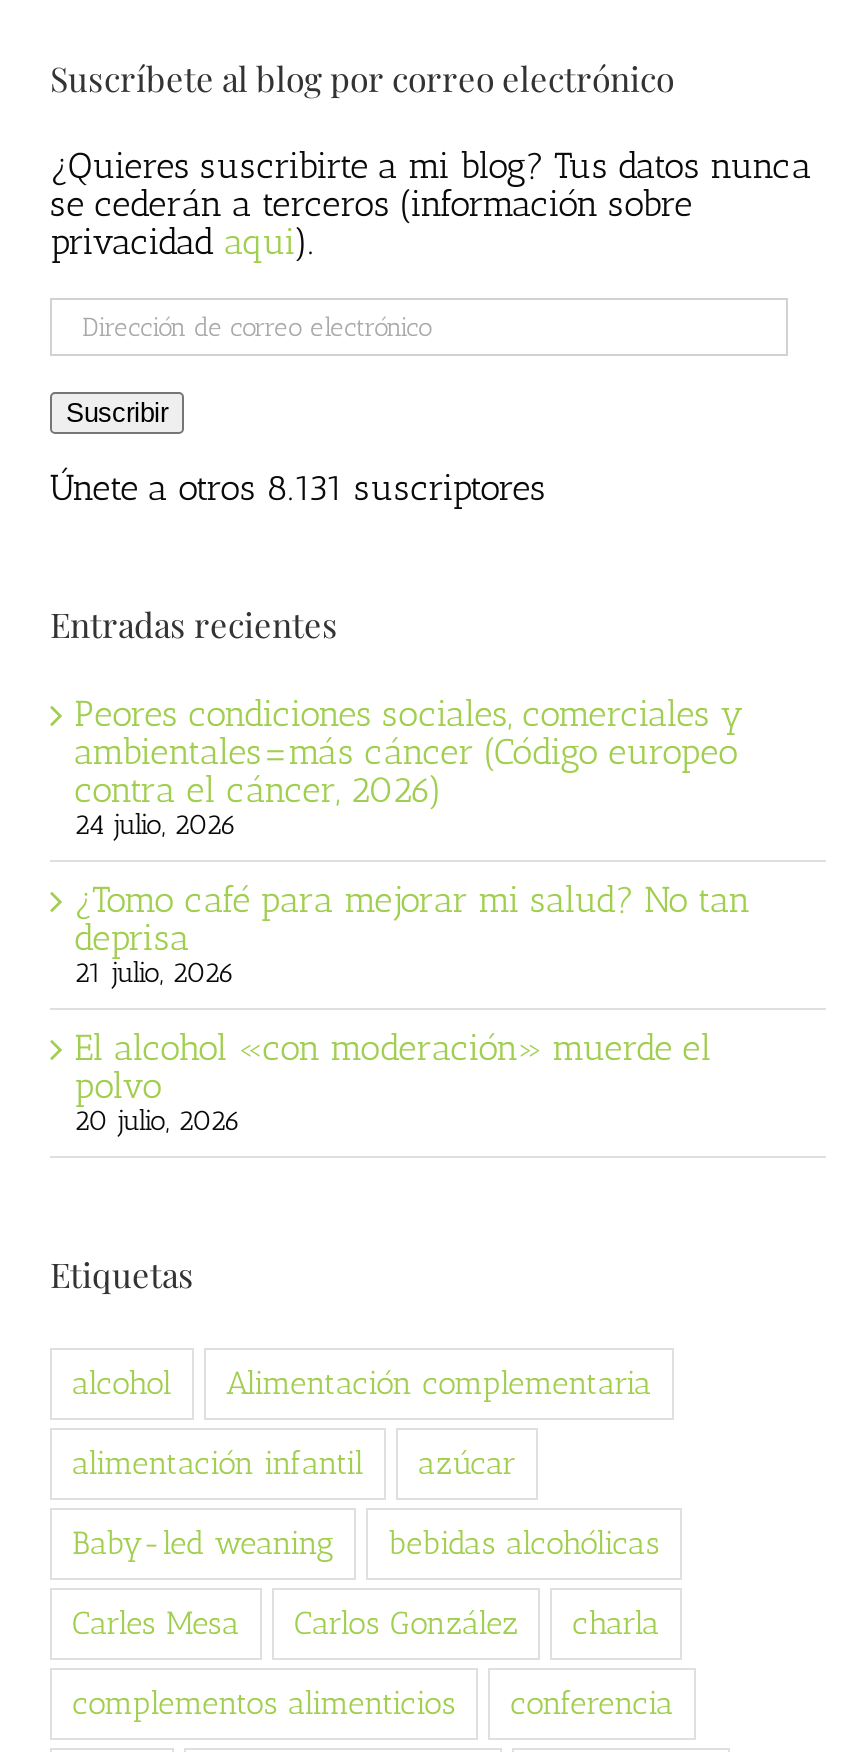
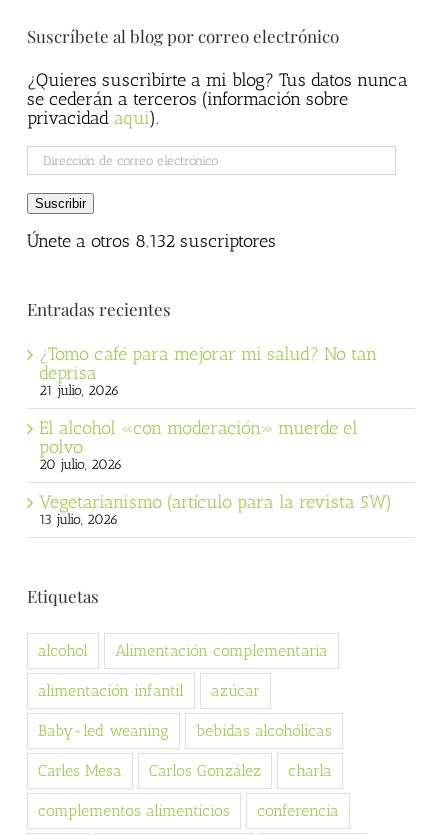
[50,466,546,510] Únete a otros 8.131 suscriptores -> [27,230,276,252] Únete a otros 8.132 suscriptores
[74,692,744,842] Peores condiciones sociales, comerciales y | ambientales=más cáncer (Código europeo | contra el cáncer, 2026) | 24 julio, 2026 -> none
moved [74,878,750,1138] -> [39,343,377,473]: ¿Tomo café para mejorar mi salud? No tan | deprisa | 21 julio, 2026 | El alcohol «con moderación» muerde el | polvo | 20 julio, 2026
none -> [39,491,392,528] Vegetarianismo (artículo para la revista 5W) | 13 julio, 2026

